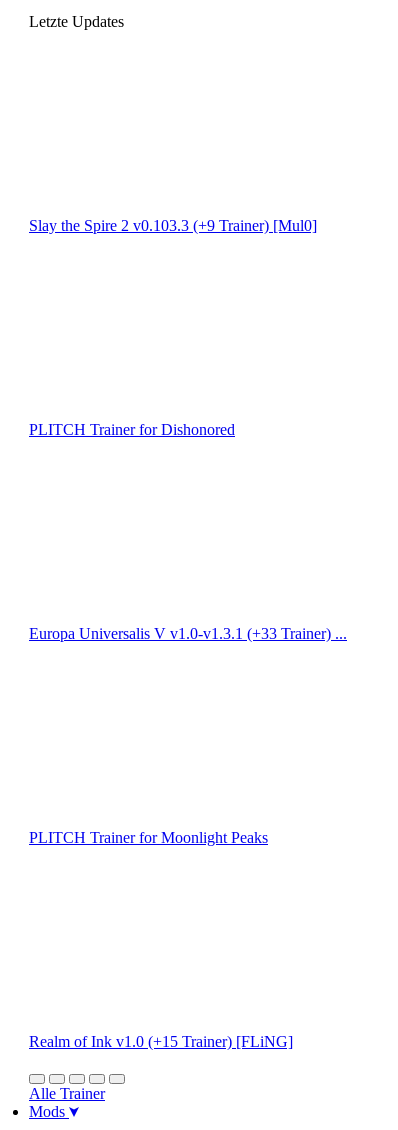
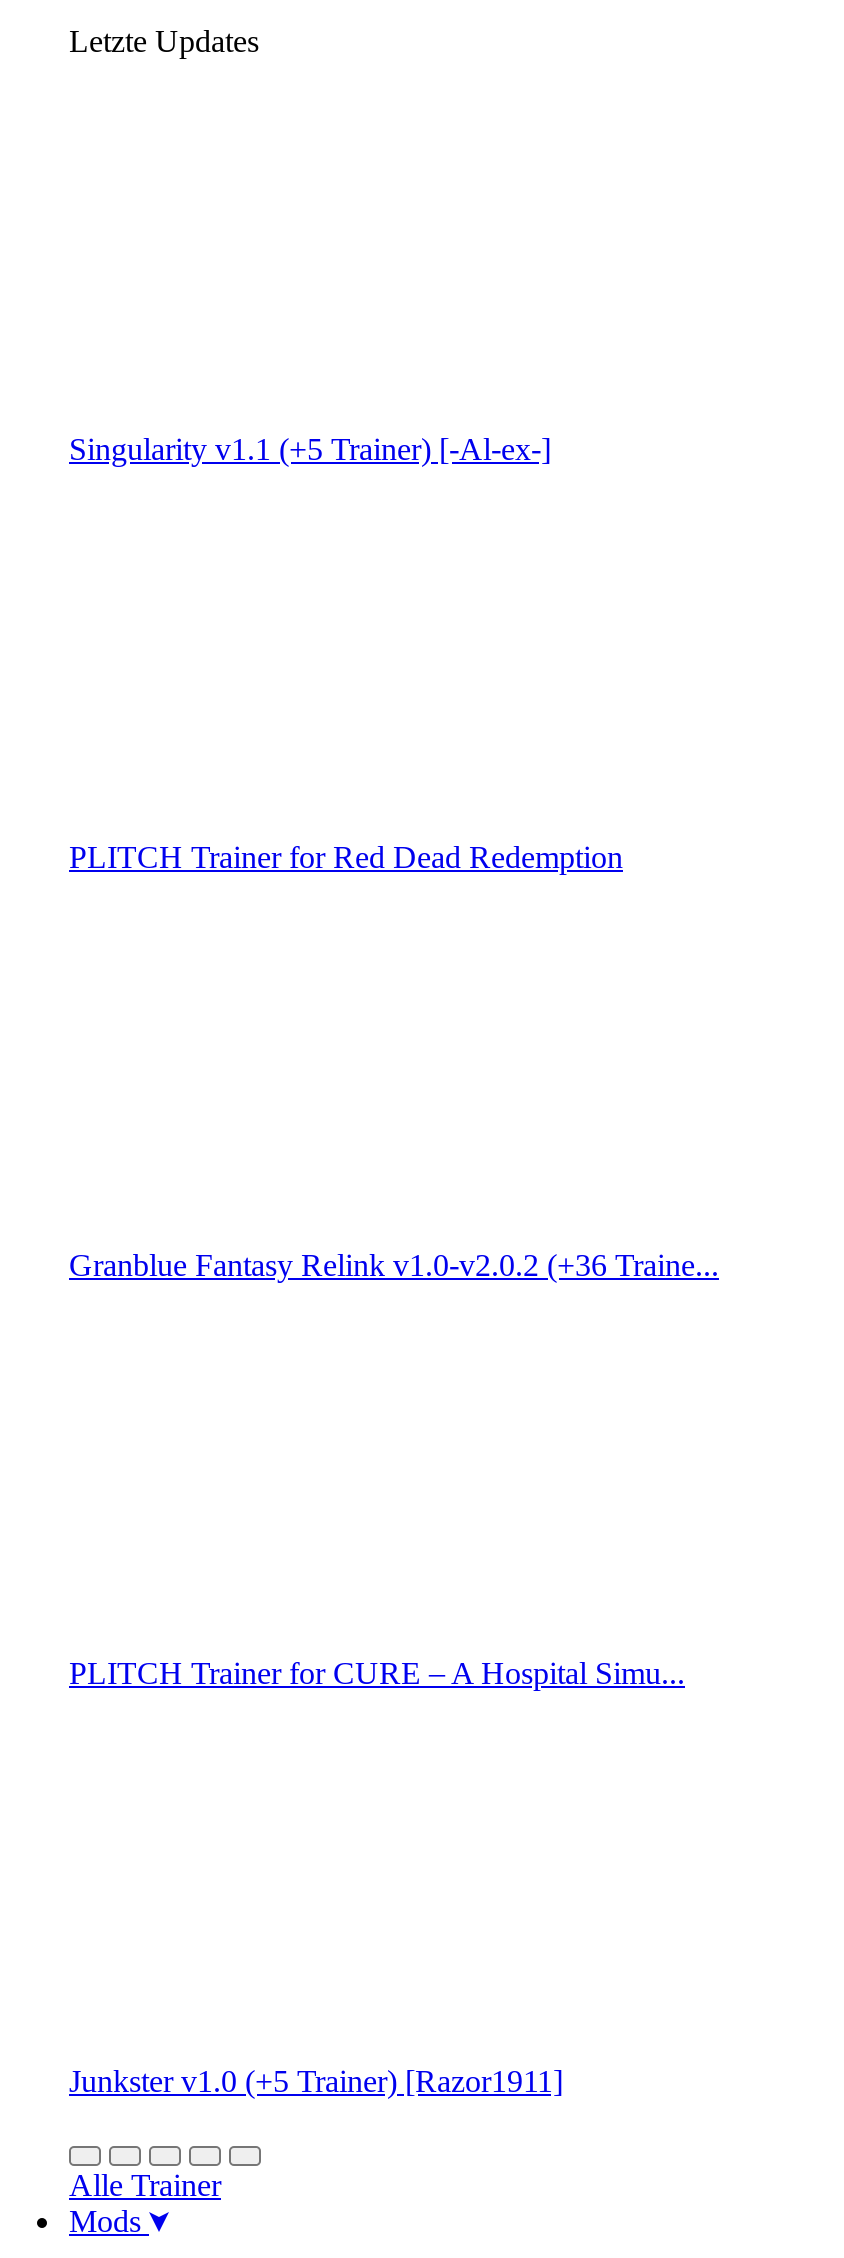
[29,217,317,234] Slay the Spire 2 v0.103.3 (+9 Trainer) [Mul0] -> [69,432,551,466] Singularity v1.1 (+5 Trainer) [-Al-ex-]
[29,421,235,438] PLITCH Trainer for Dishonored -> [69,840,623,874] PLITCH Trainer for Red Dead Redemption
[29,625,347,642] Europa Universalis V v1.0-v1.3.1 (+33 Trainer) ... -> [69,1248,719,1282] Granblue Fantasy Relink v1.0-v2.0.2 (+36 Traine...
[29,829,268,846] PLITCH Trainer for Moonlight Peaks -> [69,1656,685,1690] PLITCH Trainer for CURE – A Hospital Simu...
[29,1033,293,1050] Realm of Ink v1.0 (+15 Trainer) [FLiNG] -> [69,2064,563,2098] Junkster v1.0 (+5 Trainer) [Razor1911]

